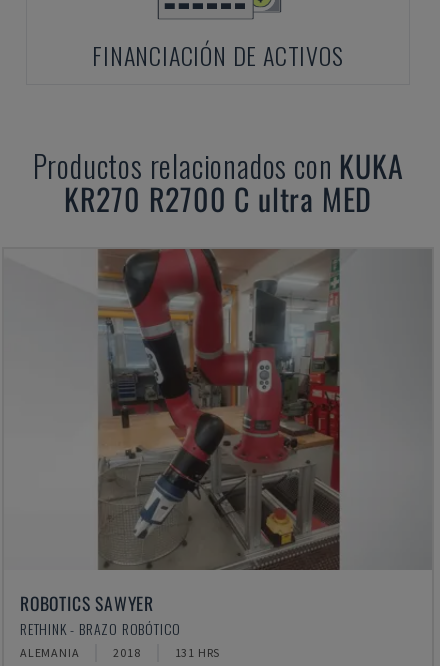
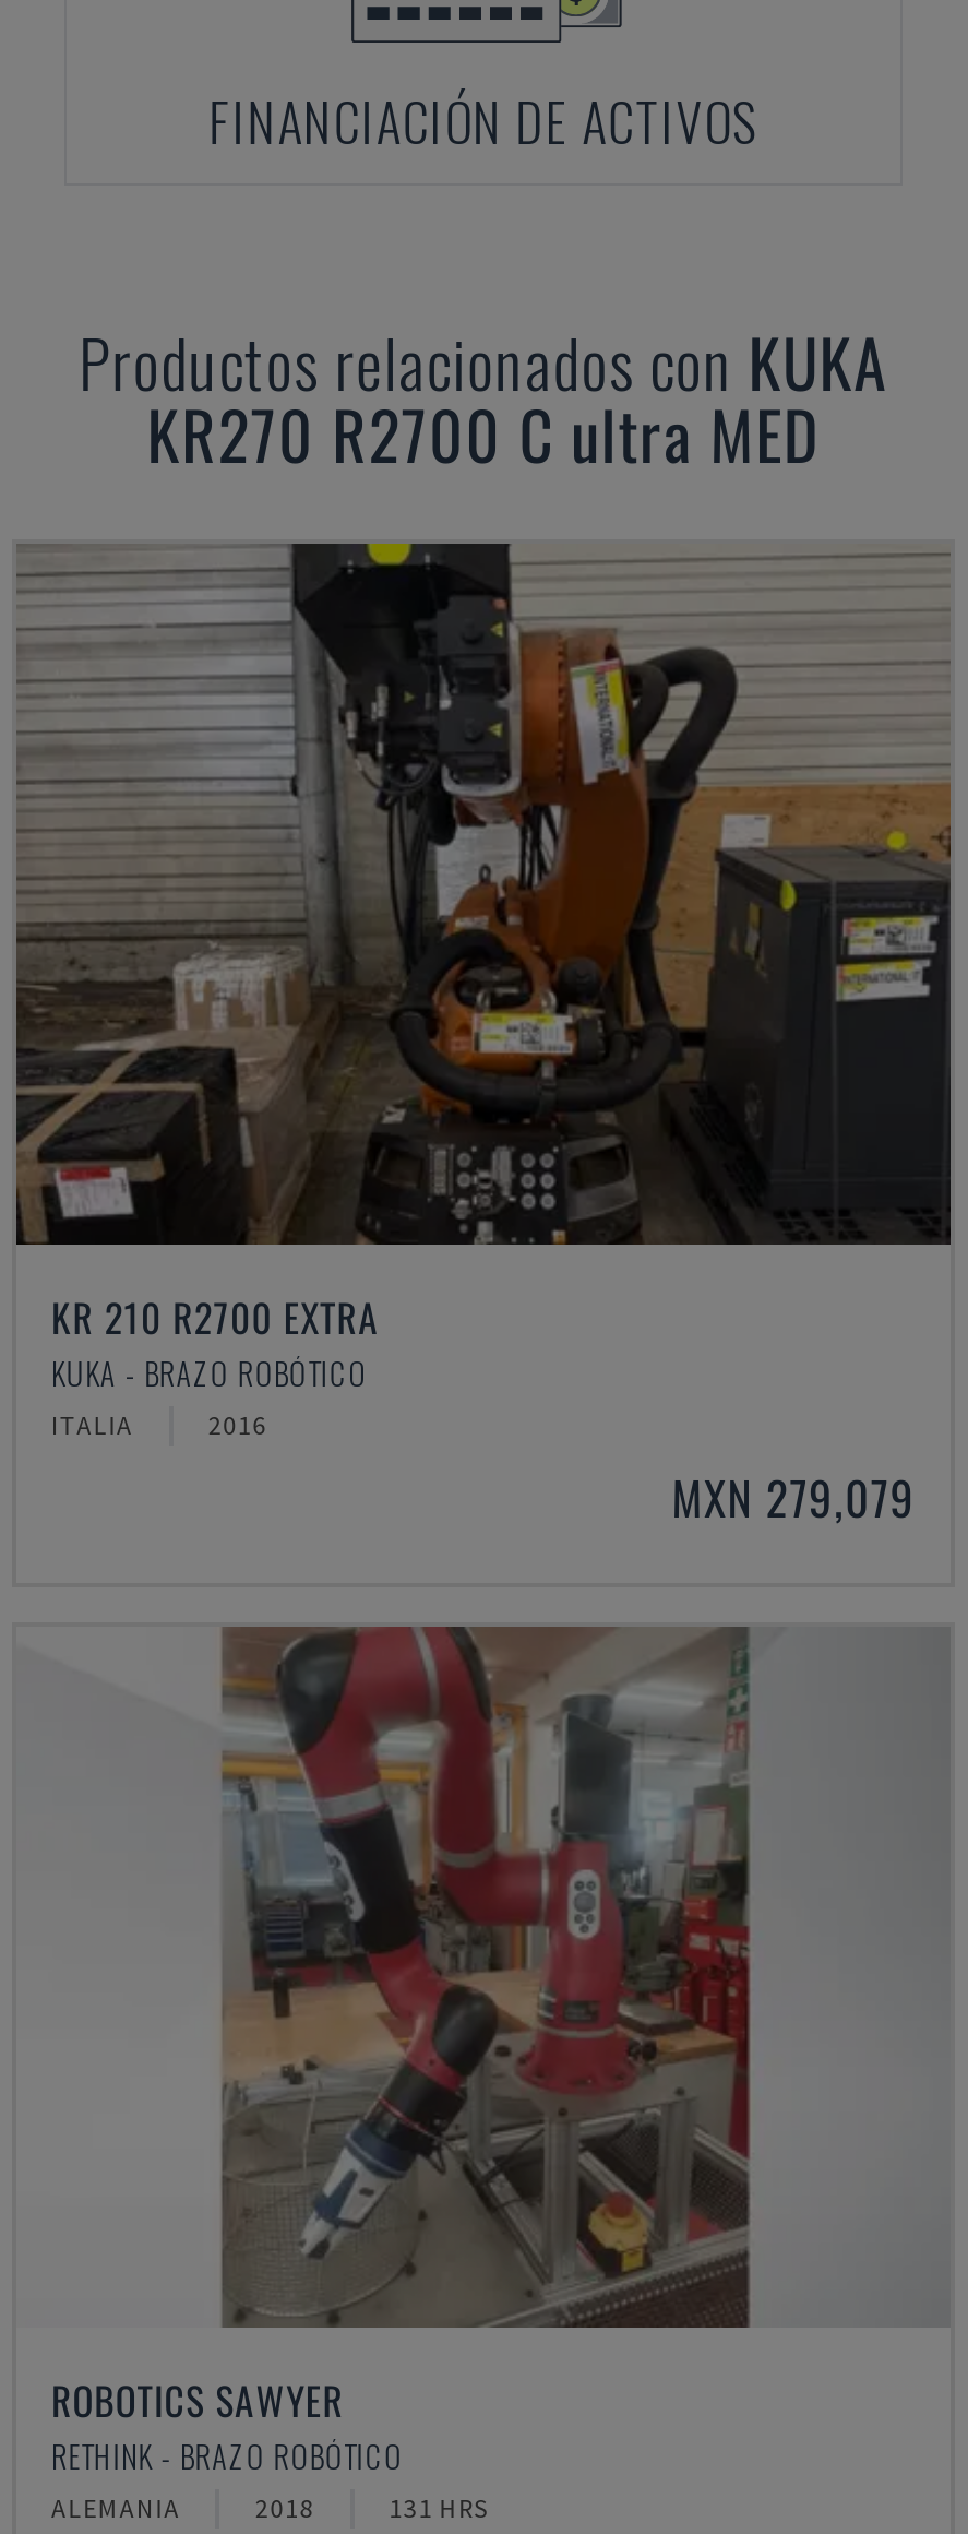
none -> [14,542,953,1531] [image] | KR 210 R2700 EXTRA | KUKA - BRAZO ROBÓTICO | ITALIA | 2016 | MXN 279,079

